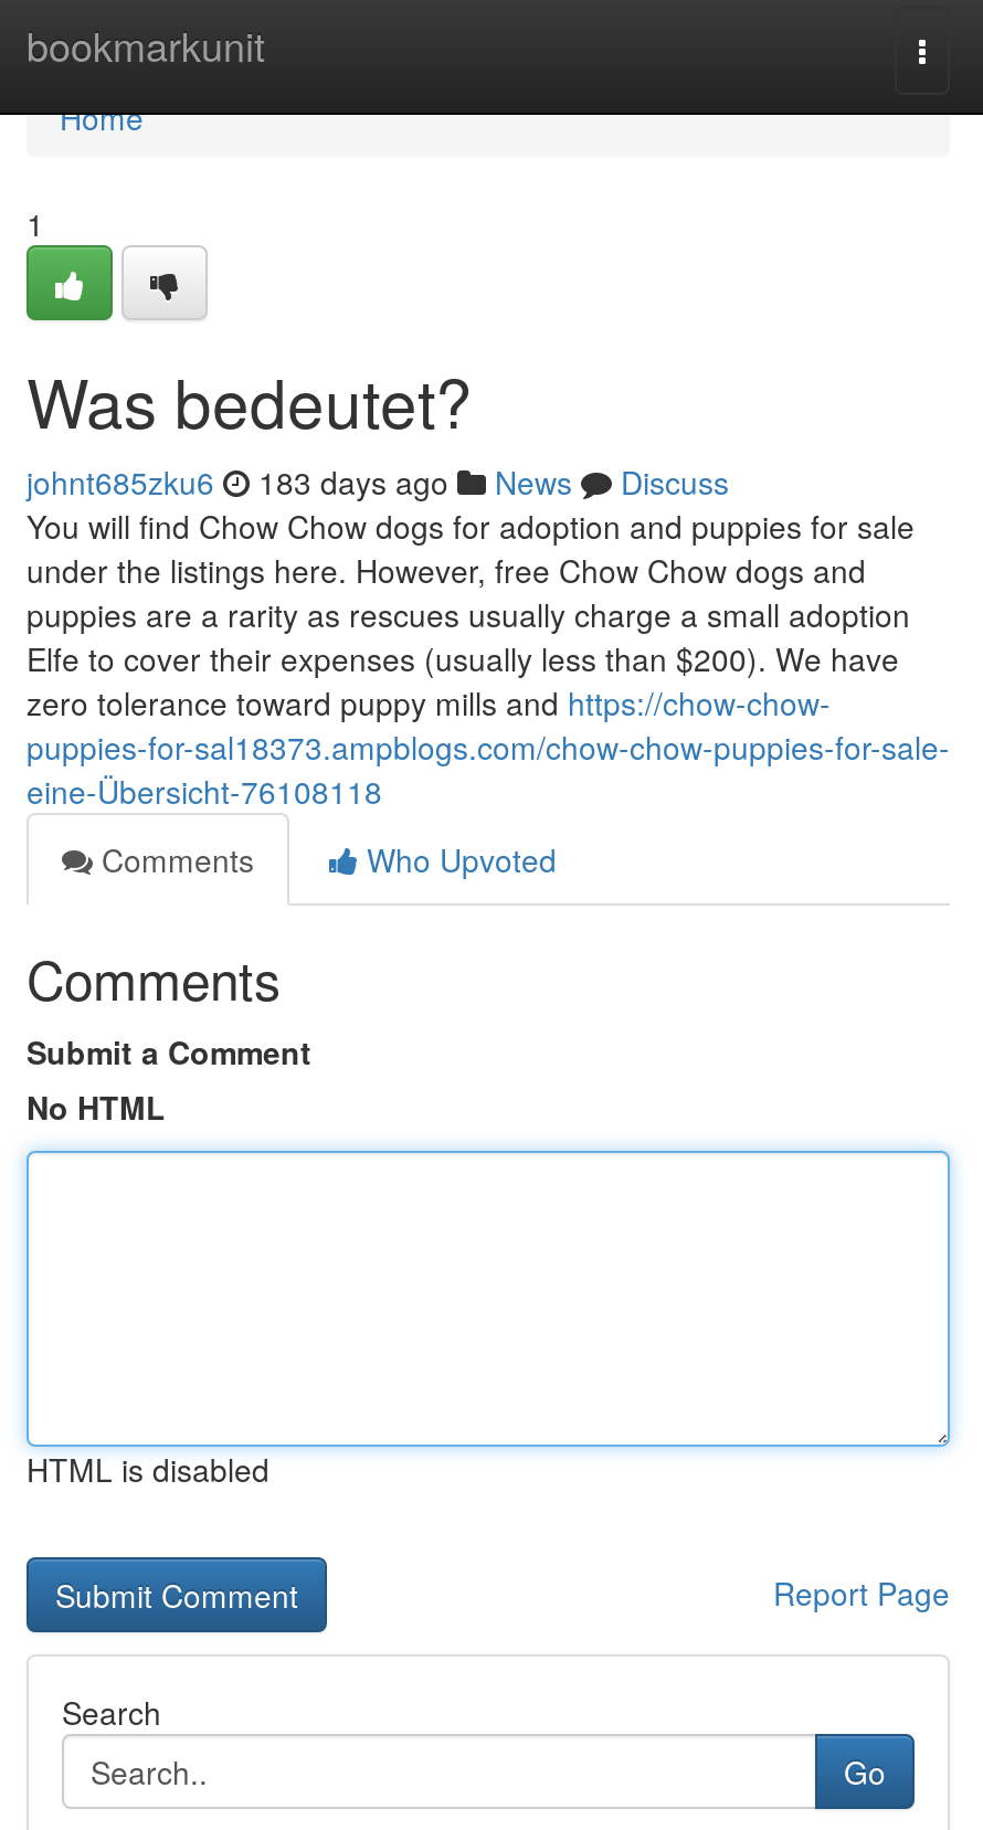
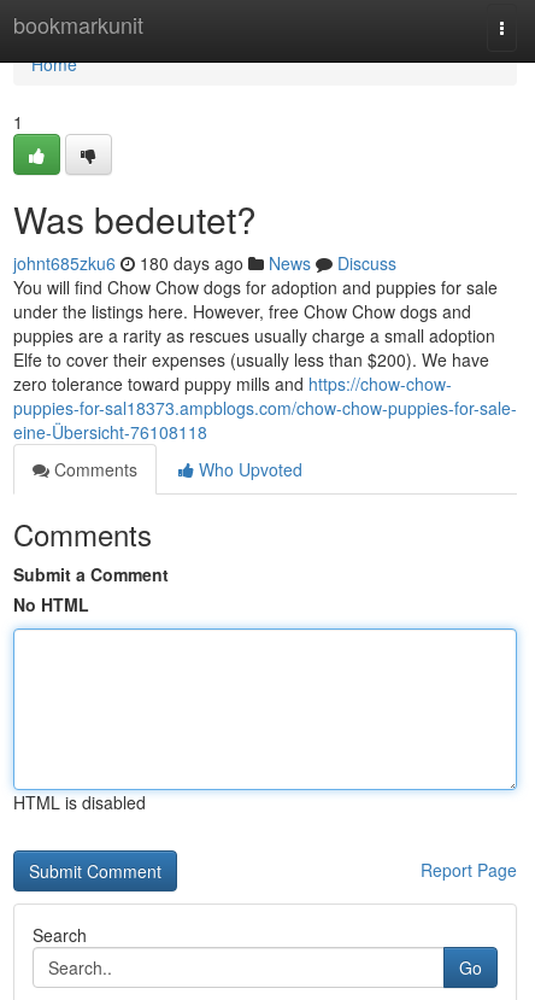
[27,459,729,504] johnt685zku6 183 days ago News Discuss -> [13,251,396,275] johnt685zku6 180 days ago News Discuss

